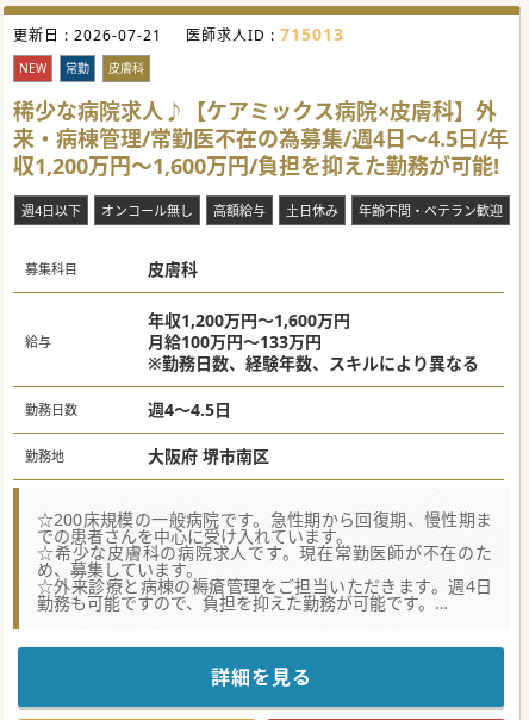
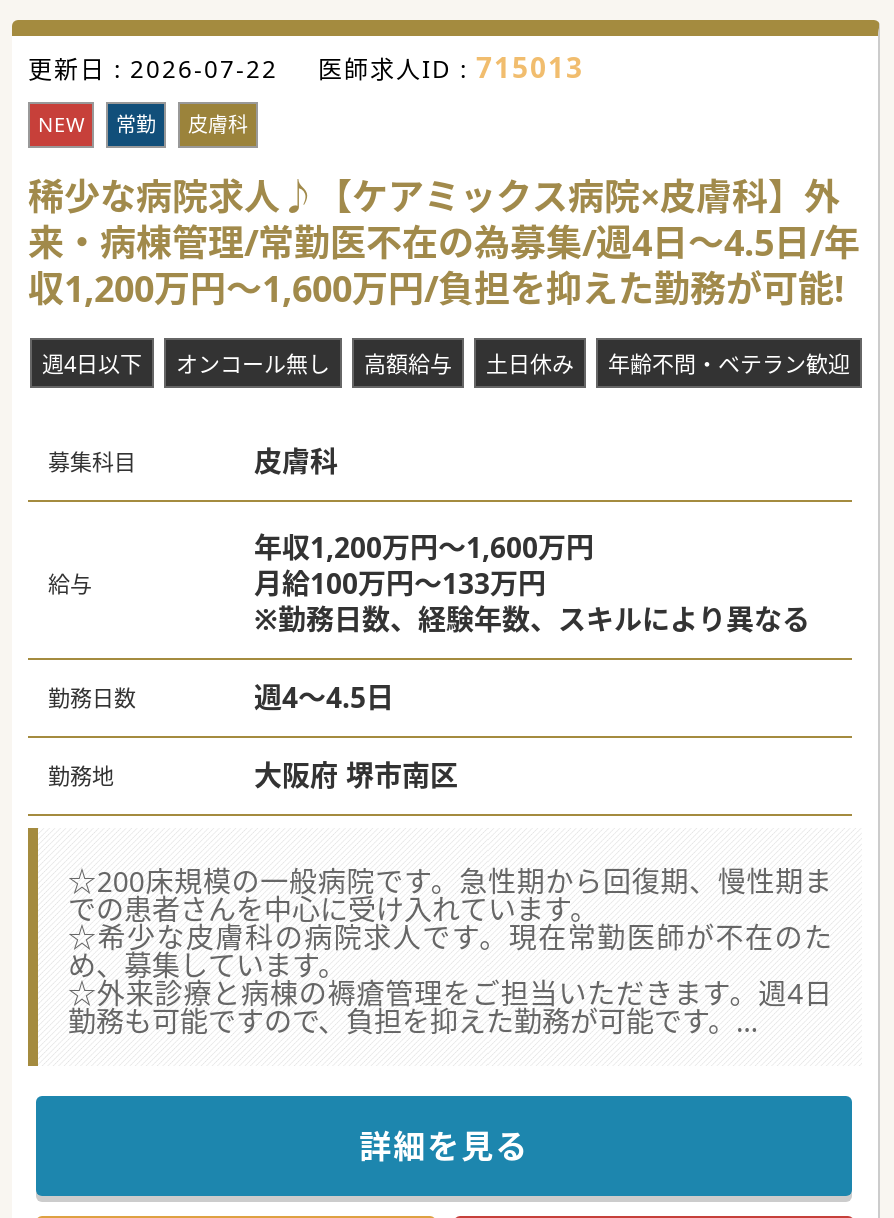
[13,25,162,45] 更新日 : 2026-07-21 -> [28,52,278,86] 更新日 : 2026-07-22

